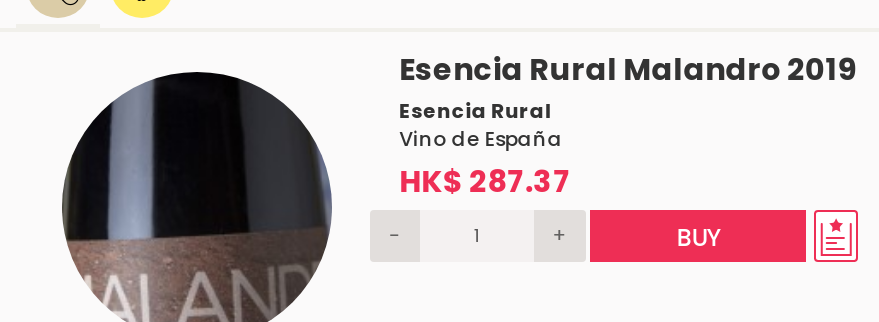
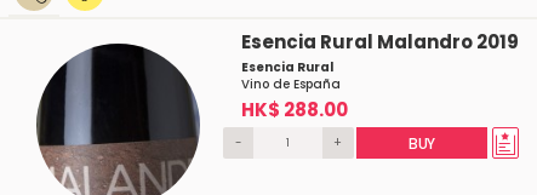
[399,160,571,202] HK$ 287.37 -> [241,97,348,122] HK$ 288.00

